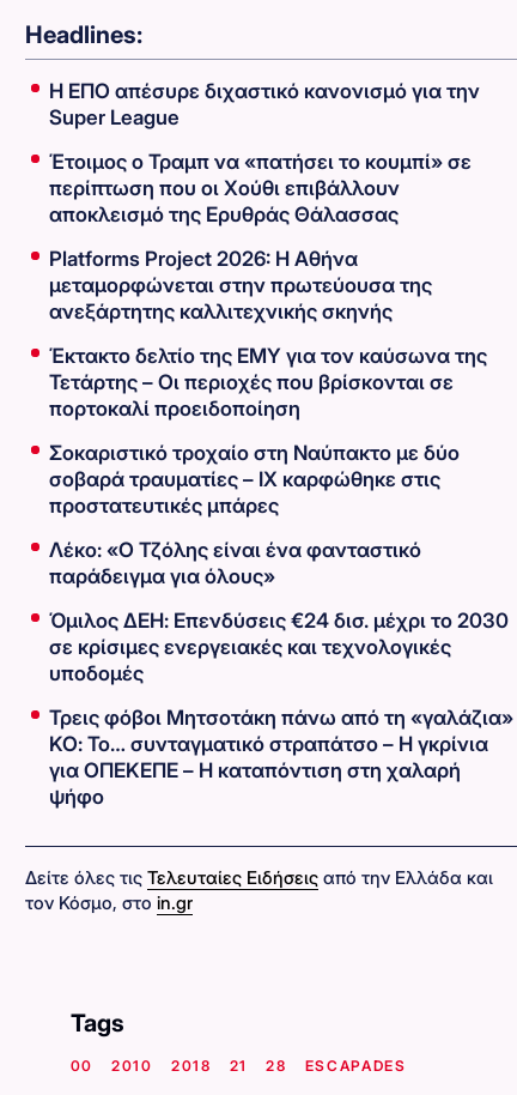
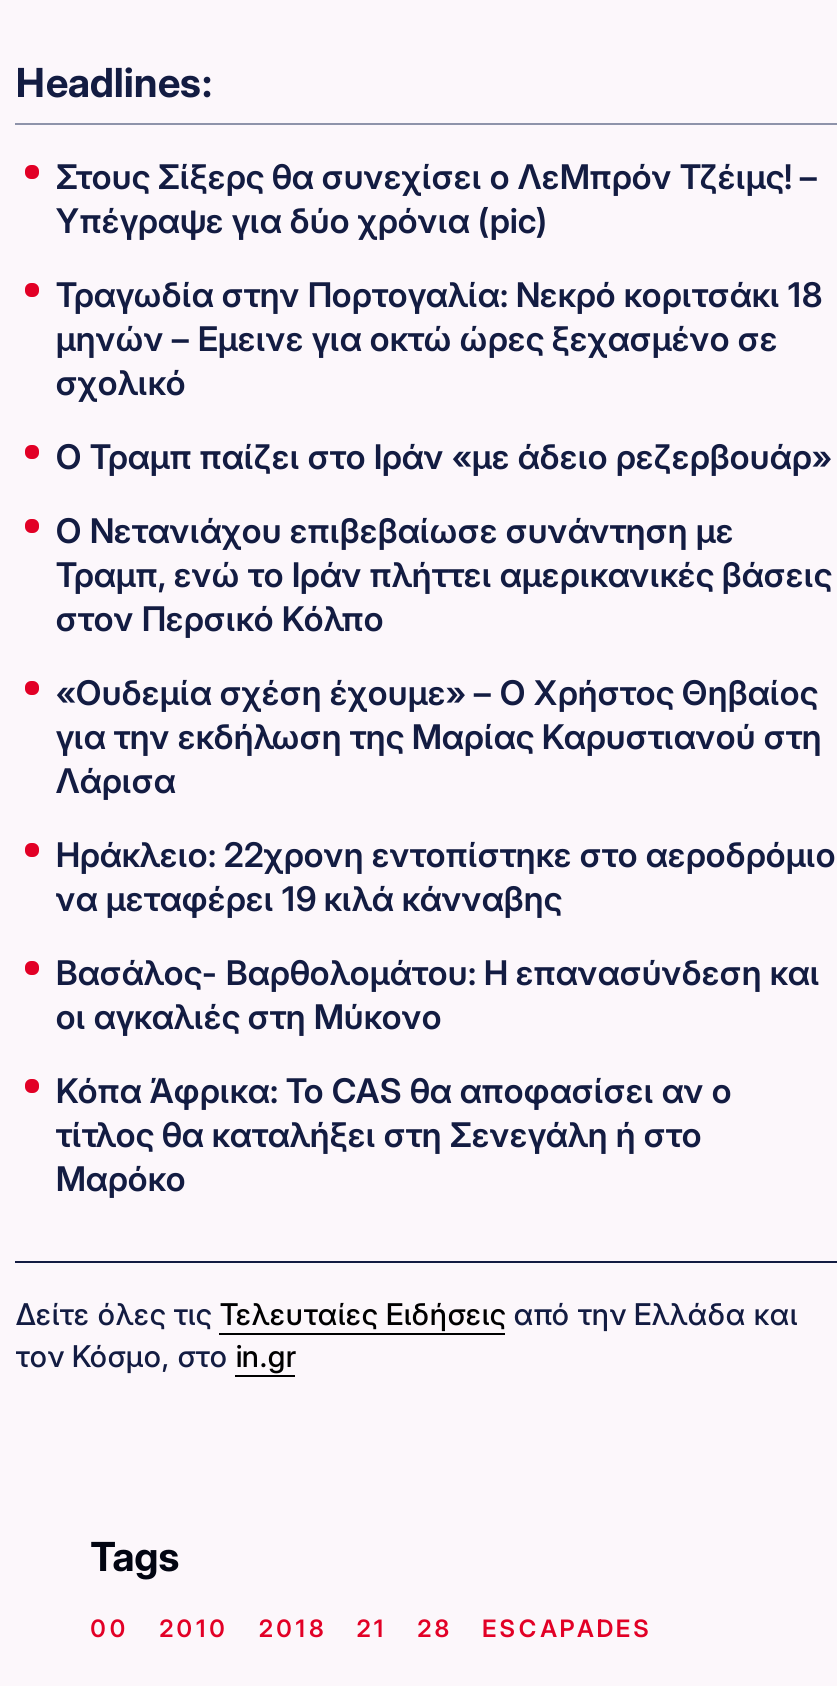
[49,79,480,129] Η ΕΠΟ απέσυρε διχαστικό κανονισμό για την | Super League -> [56,156,818,240] Στους Σίξερς θα συνεχίσει ο ΛεΜπρόν Τζέιμς! – | Υπέγραψε για δύο χρόνια (pic)
[49,149,472,226] Έτοιμος ο Τραμπ να «πατήσει το κουμπί» σε | περίπτωση που οι Χούθι επιβάλλουν | αποκλεισμό της Ερυθράς Θάλασσας -> [56,274,822,402] Τραγωδία στην Πορτογαλία: Νεκρό κοριτσάκι 18 | μηνών – Εμεινε για οκτώ ώρες ξεχασμένο σε | σχολικό
[49,246,432,323] Platforms Project 2026: Η Αθήνα | μεταμορφώνεται στην πρωτεύουσα της | ανεξάρτητης καλλιτεχνικής σκηνής -> [56,436,832,476] Ο Τραμπ παίζει στο Ιράν «με άδειο ρεζερβουάρ»
[49,343,487,420] Έκτακτο δελτίο της ΕΜΥ για τον καύσωνα της | Τετάρτης – Οι περιοχές που βρίσκονται σε | πορτοκαλί προειδοποίηση -> [56,510,832,638] Ο Νετανιάχου επιβεβαίωσε συνάντηση με | Τραμπ, ενώ το Ιράν πλήττει αμερικανικές βάσεις | στον Περσικό Κόλπο
[49,441,460,517] Σοκαριστικό τροχαίο στη Ναύπακτο με δύο | σοβαρά τραυματίες – ΙΧ καρφώθηκε στις | προστατευτικές μπάρες -> [56,672,822,800] «Ουδεμία σχέση έχουμε» – Ο Χρήστος Θηβαίος | για την εκδήλωση της Μαρίας Καρυστιανού στη | Λάρισα
[49,538,422,588] Λέκο: «Ο Τζόλης είναι ένα φανταστικό | παράδειγμα για όλους» -> [56,834,836,918] Ηράκλειο: 22χρονη εντοπίστηκε στο αεροδρόμιο | να μεταφέρει 19 κιλά κάνναβης
[49,608,509,685] Όμιλος ΔΕΗ: Επενδύσεις €24 δισ. μέχρι το 2030 | σε κρίσιμες ενεργειακές και τεχνολογικές | υποδομές -> [56,952,820,1036] Βασάλος- Βαρθολομάτου: Η επανασύνδεση και | οι αγκαλιές στη Μύκονο
[49,705,514,808] Τρεις φόβοι Μητσοτάκη πάνω από τη «γαλάζια» | ΚΟ: Το… συνταγματικό στραπάτσο – Η γκρίνια | για ΟΠΕΚΕΠΕ – Η καταπόντιση στη χαλαρή | ψήφο -> [56,1070,732,1198] Κόπα Άφρικα: Το CAS θα αποφασίσει αν ο | τίτλος θα καταλήξει στη Σενεγάλη ή στο | Μαρόκο

